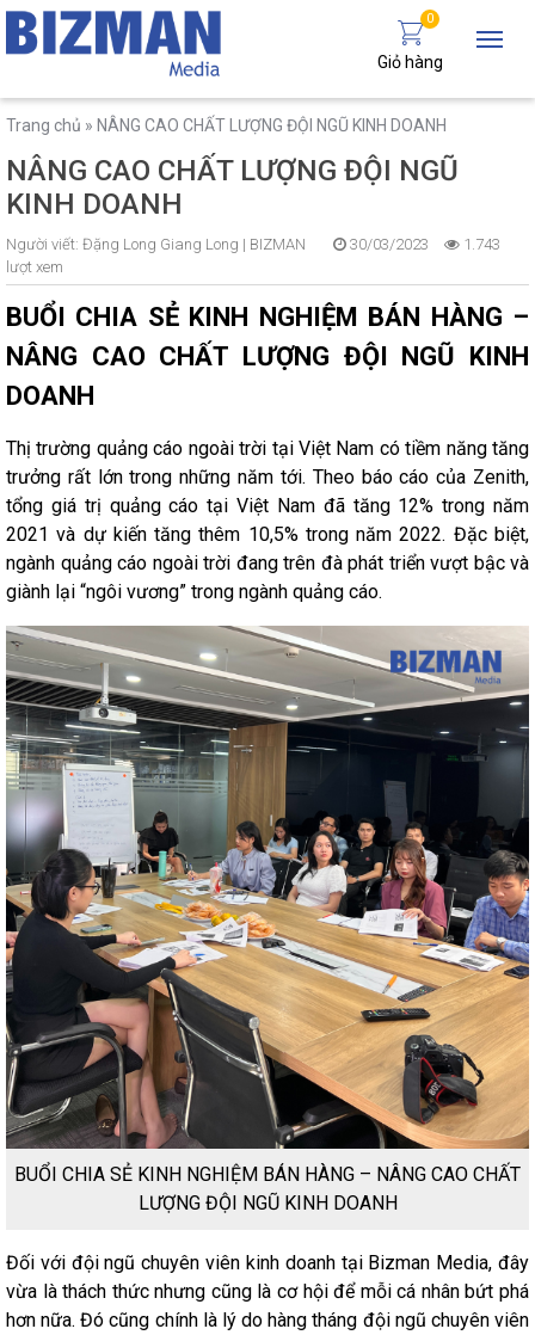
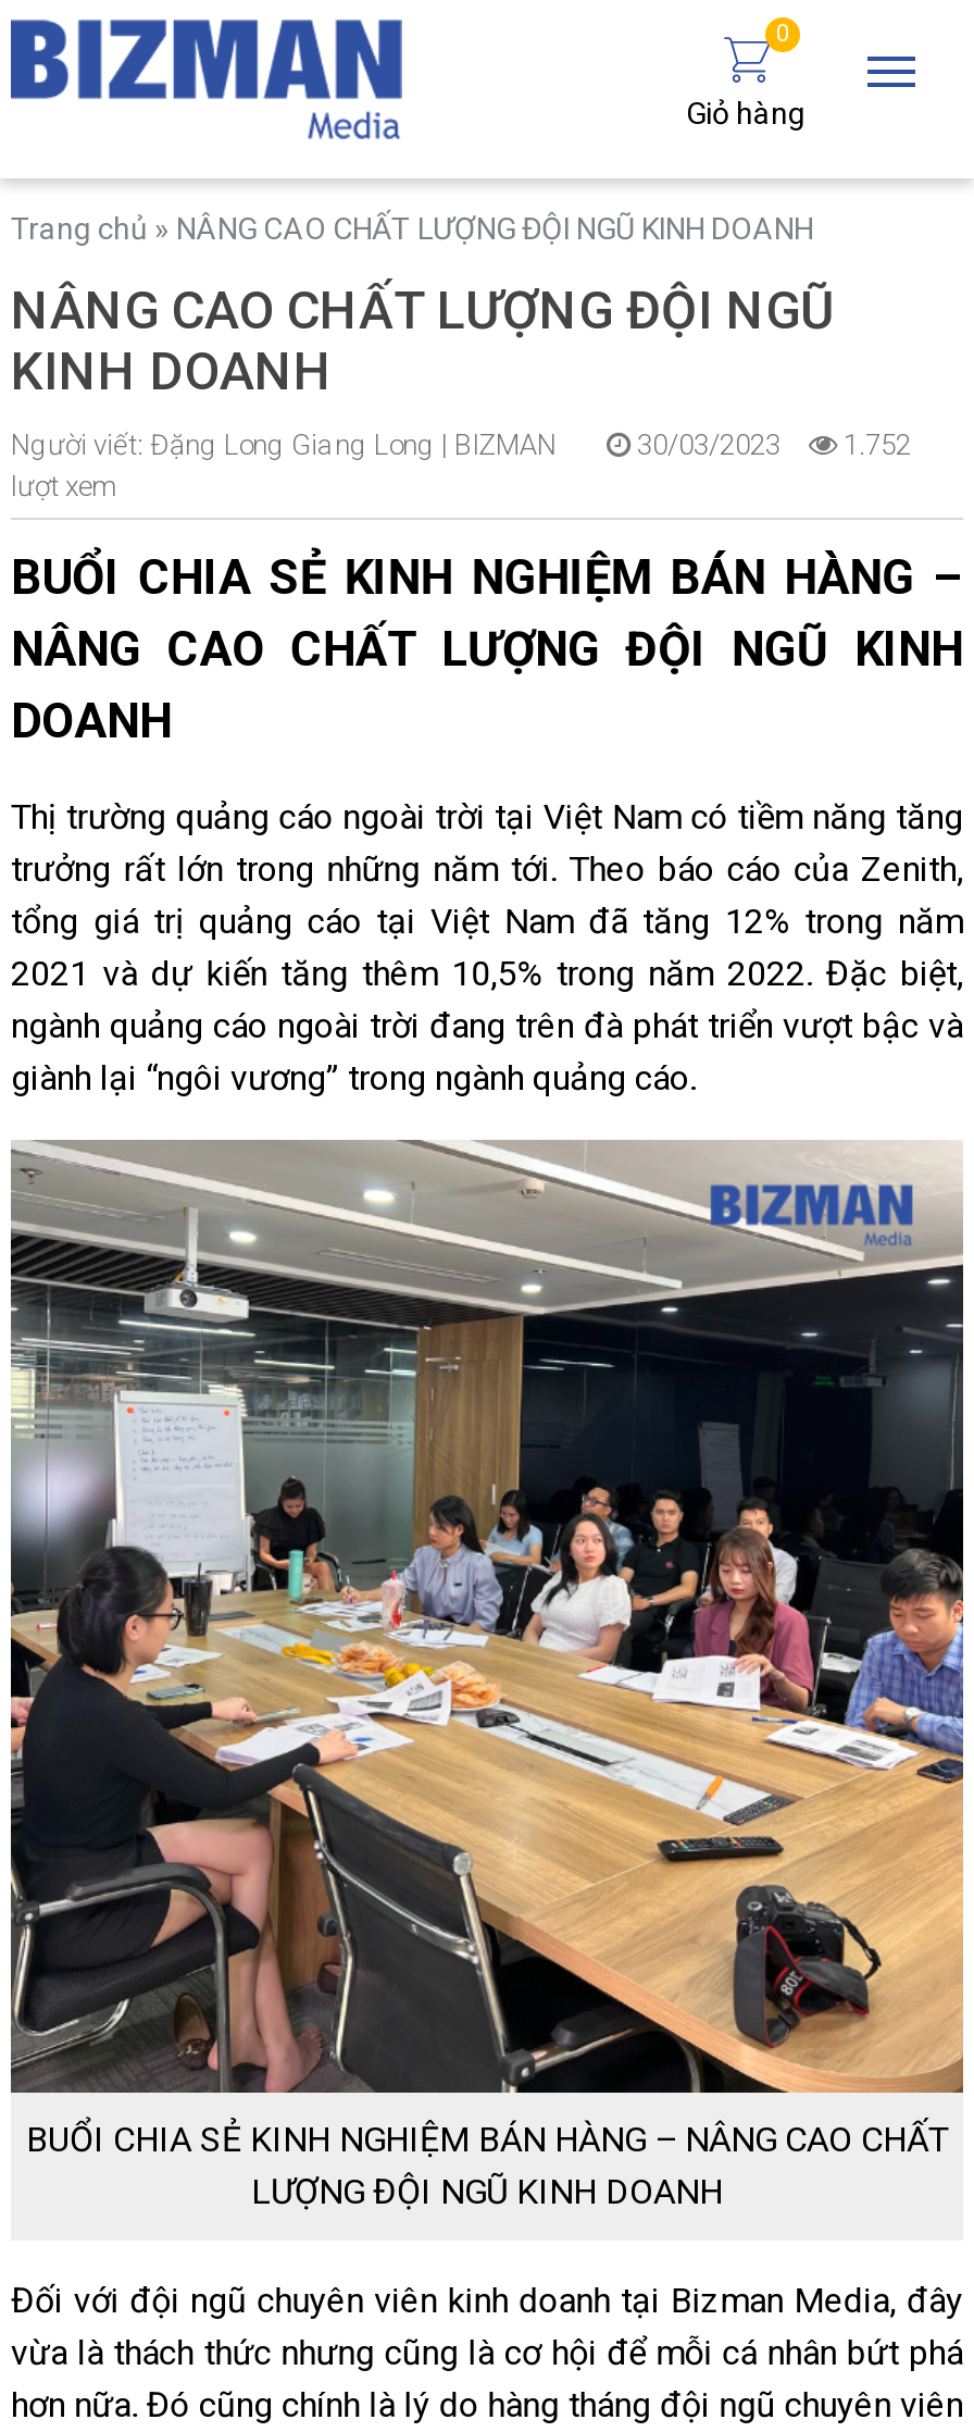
[346,235,500,253] 30/03/2023 1.743 -> [630,429,911,461] 30/03/2023 1.752

